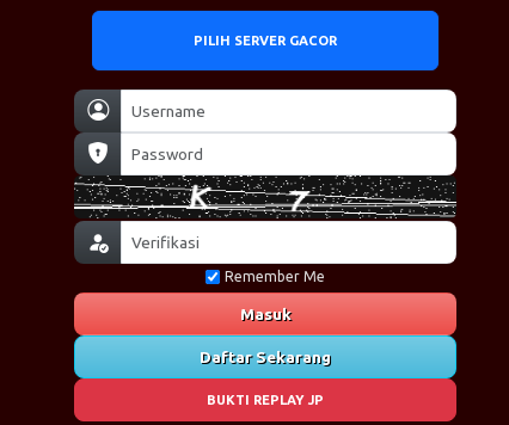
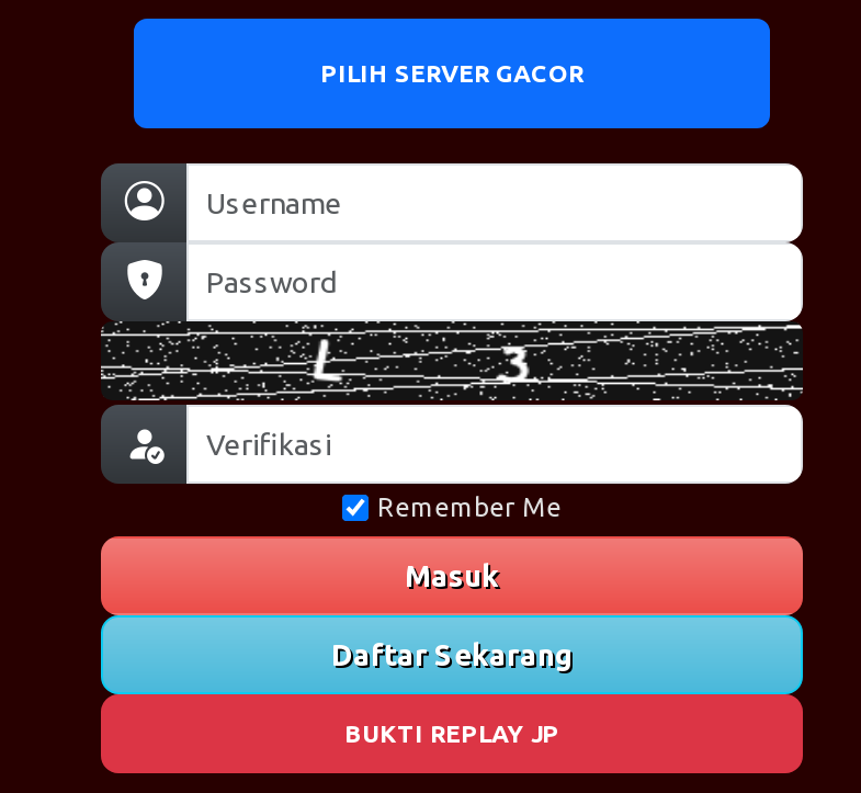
[74,174,456,218] [image] -> [101,324,803,403] [image]

